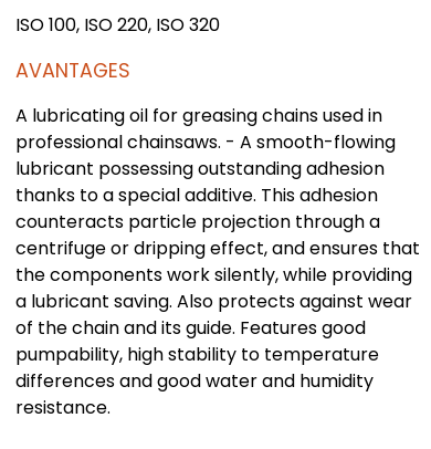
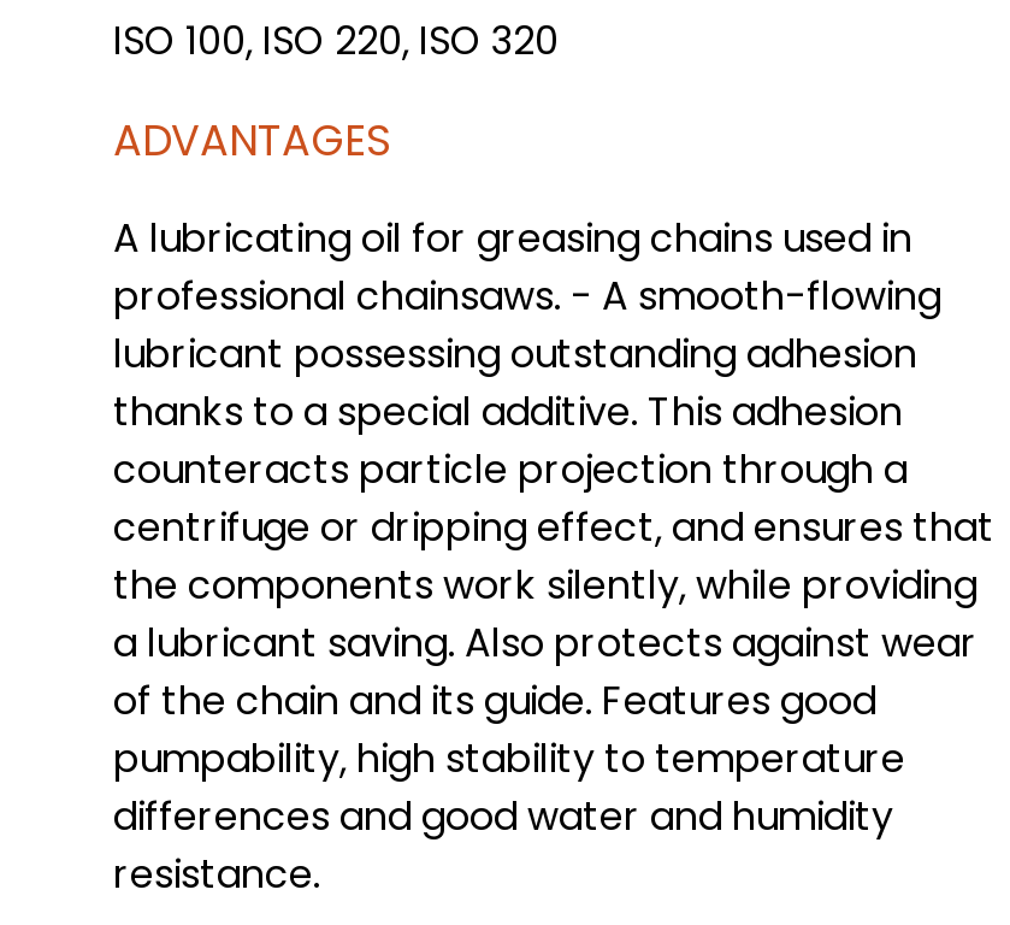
[15,57,130,84] AVANTAGES -> [113,111,392,169] ADVANTAGES

